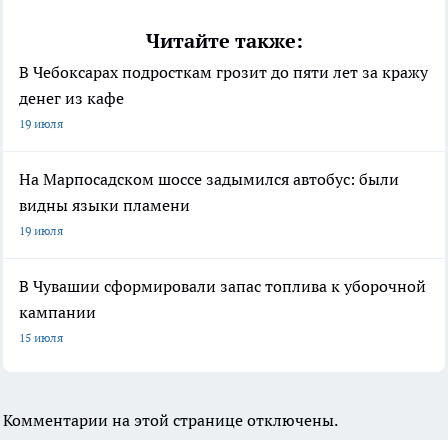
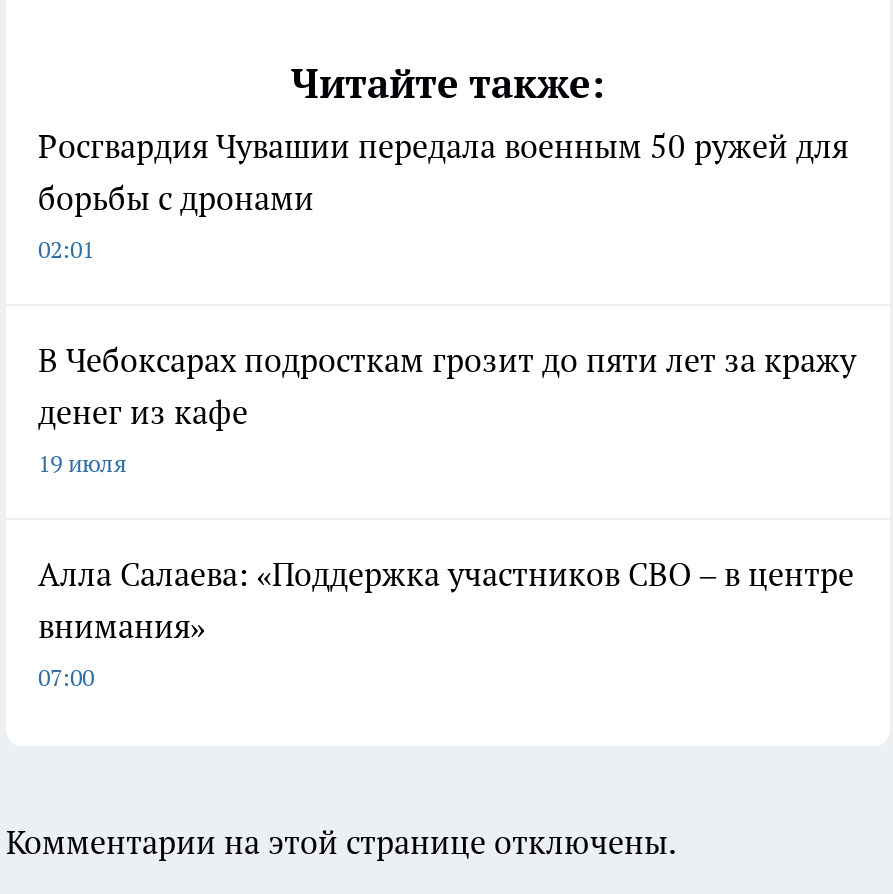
none -> [38,125,848,263] Росгвардия Чувашии передала военным 50 ружей для | борьбы с дронами | 02:01
moved [19,62,428,131] -> [38,339,856,477]: В Чебоксарах подросткам грозит до пяти лет за кражу | денег из кафе | 19 июля
[19,169,426,345] На Марпосадском шоссе задымился автобус: были | видны языки пламени | 19 июля | В Чувашии сформировали запас топлива к уборочной | кампании | 15 июля -> [38,553,854,691] Алла Салаева: «Поддержка участников СВО – в центре | внимания» | 07:00

